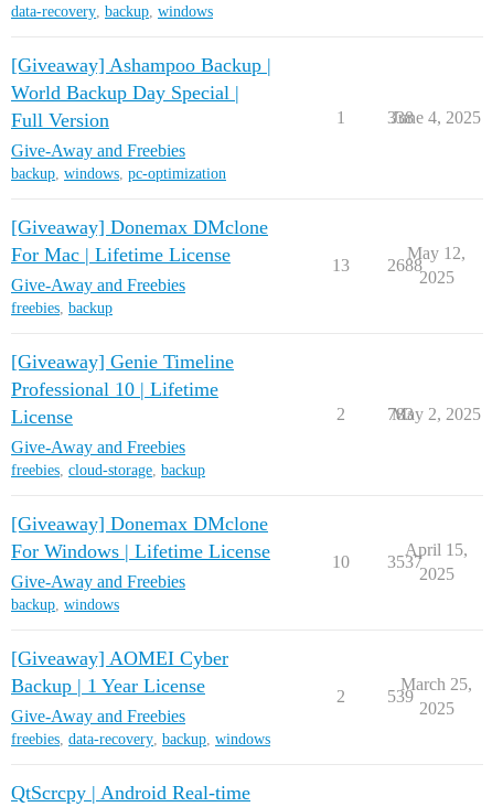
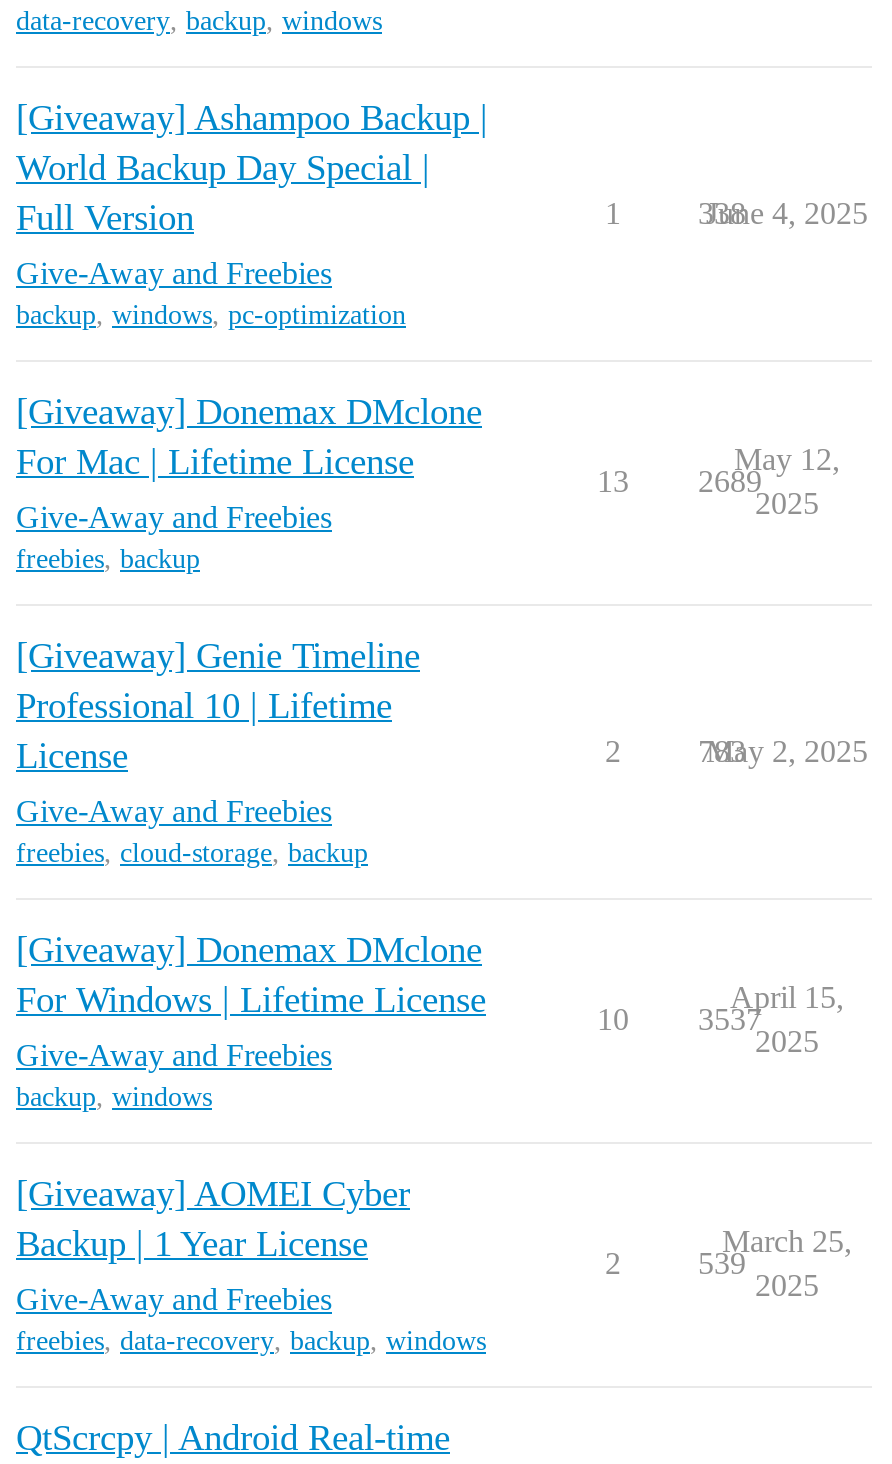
[387,256,423,275] 2688 -> [698,464,762,498] 2689

